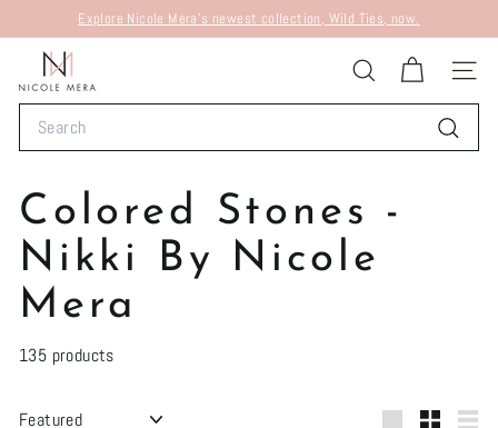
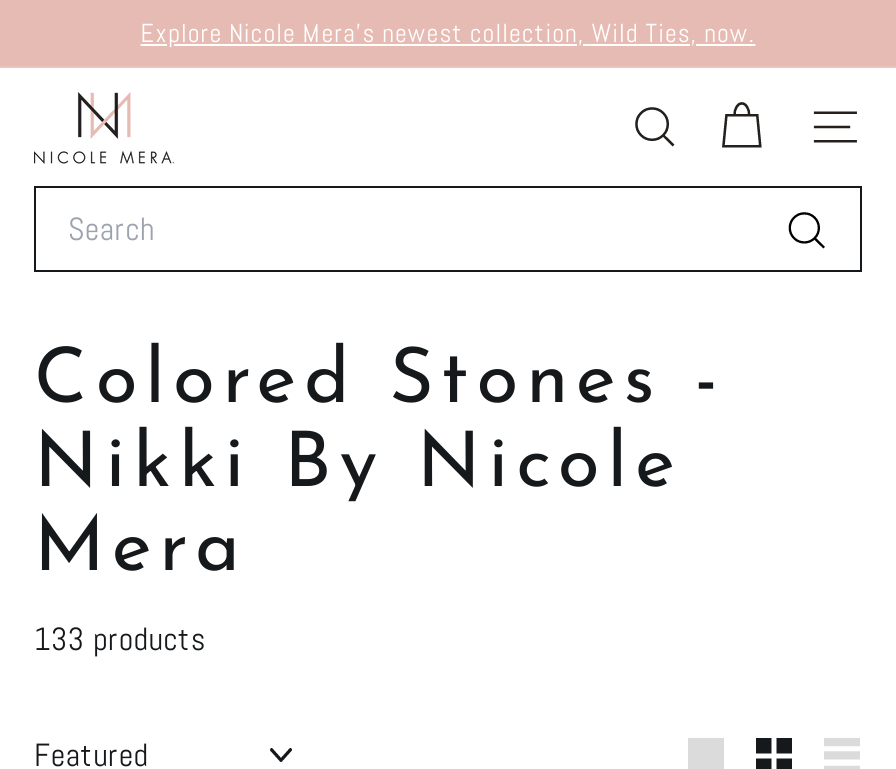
[19,344,114,367] 135 products -> [34,618,206,660] 133 products

